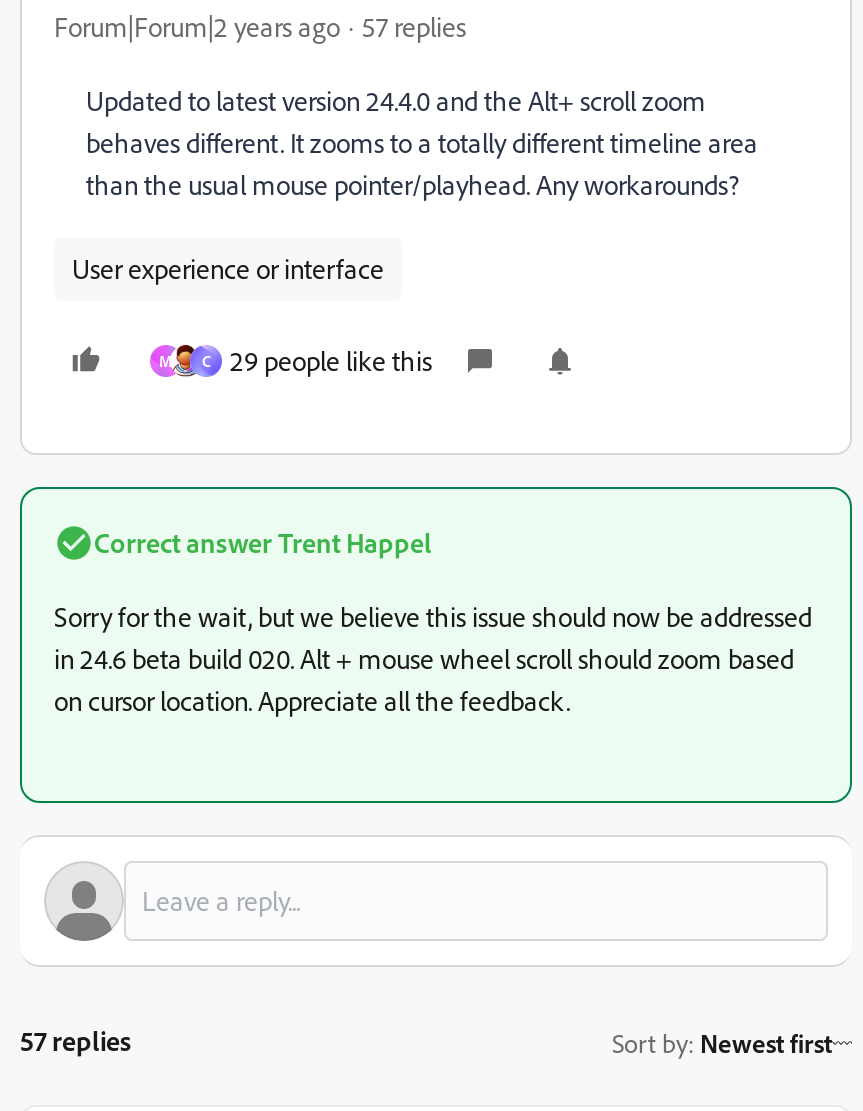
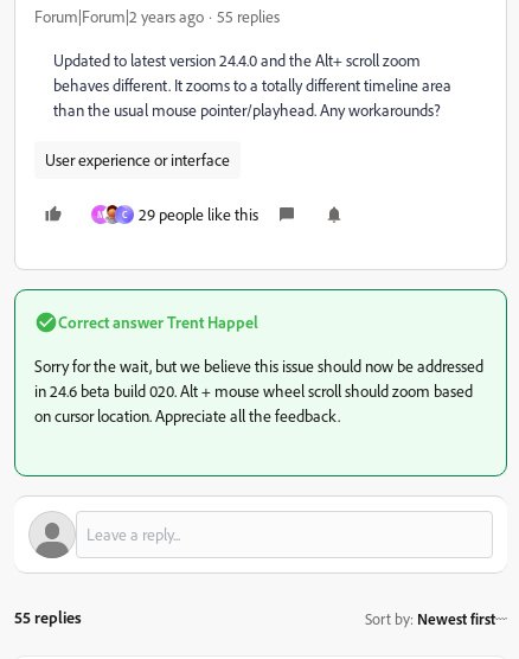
[362,9,466,43] 57 replies -> [217,6,280,26] 55 replies
[20,1023,132,1057] 57 replies -> [14,607,82,627] 55 replies

